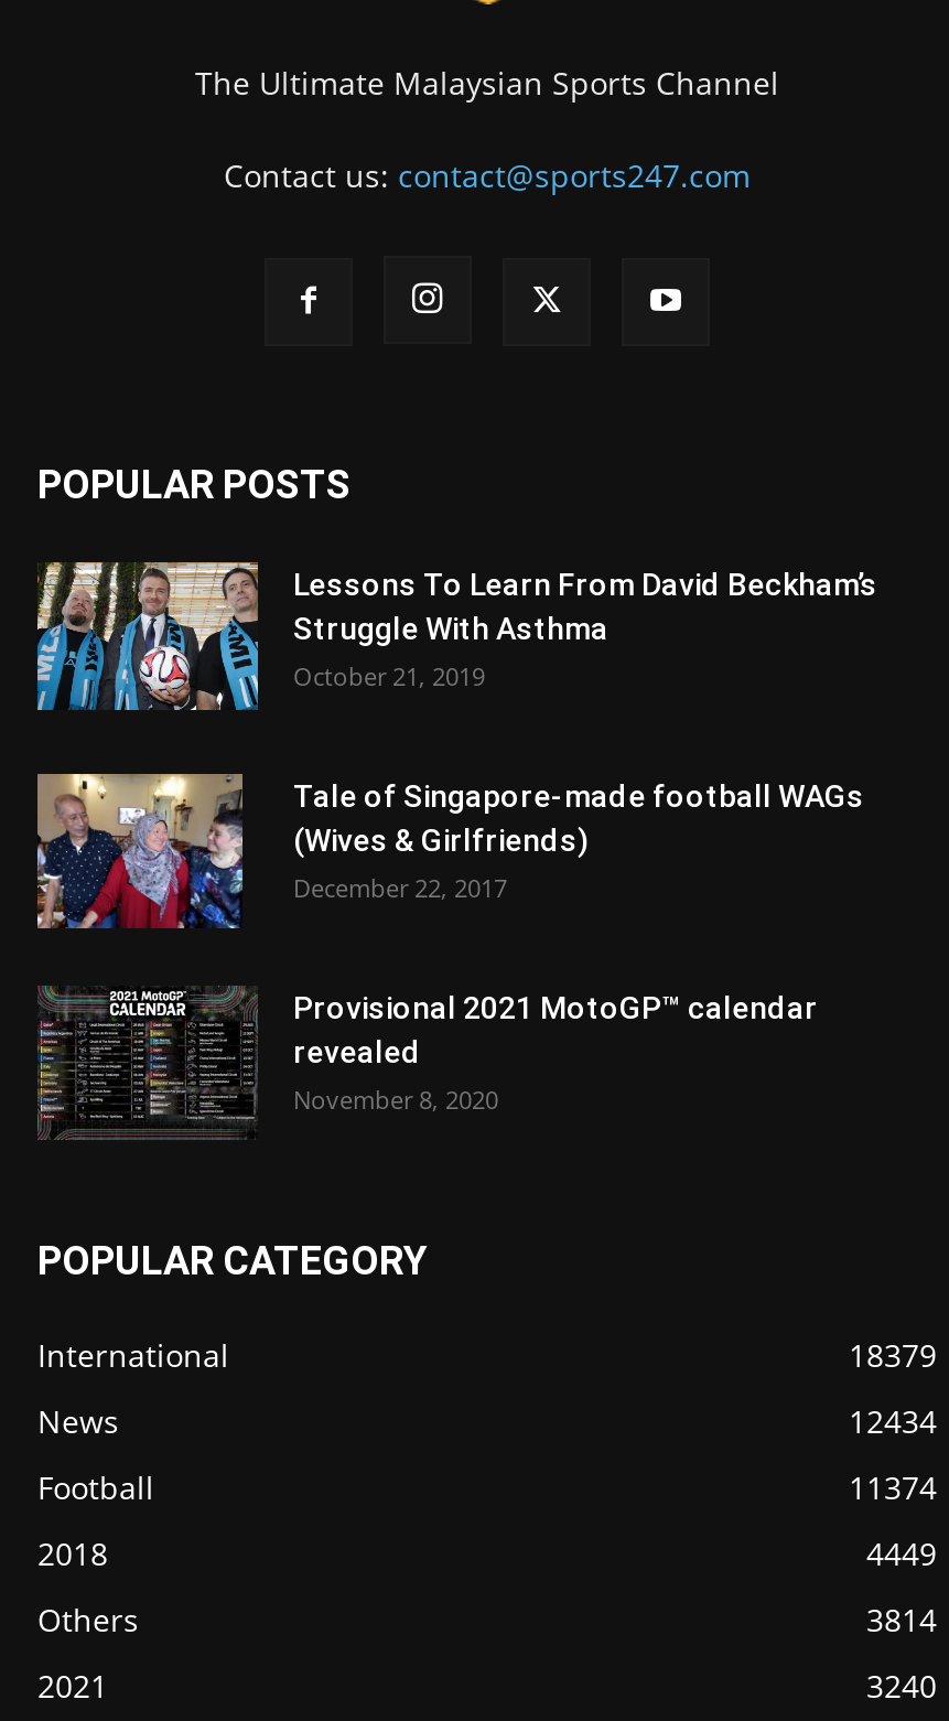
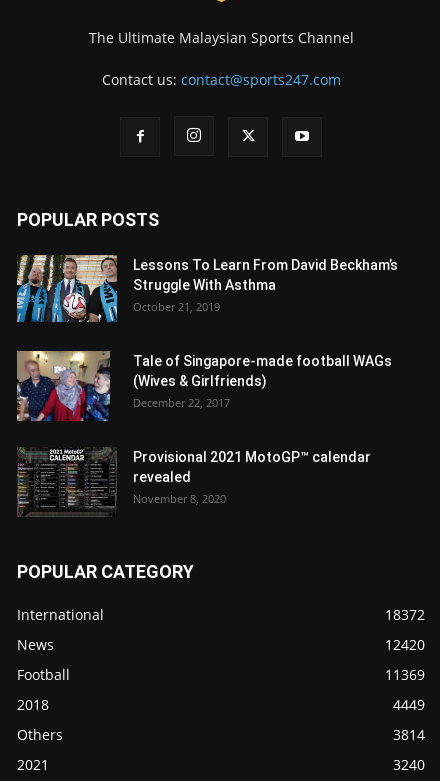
[849,1335,937,1377] 18379 -> [385,605,425,624] 18372
[849,1401,937,1443] 12434 -> [385,635,425,654] 12420
[849,1467,937,1509] 11374 -> [385,665,425,684] 11369

